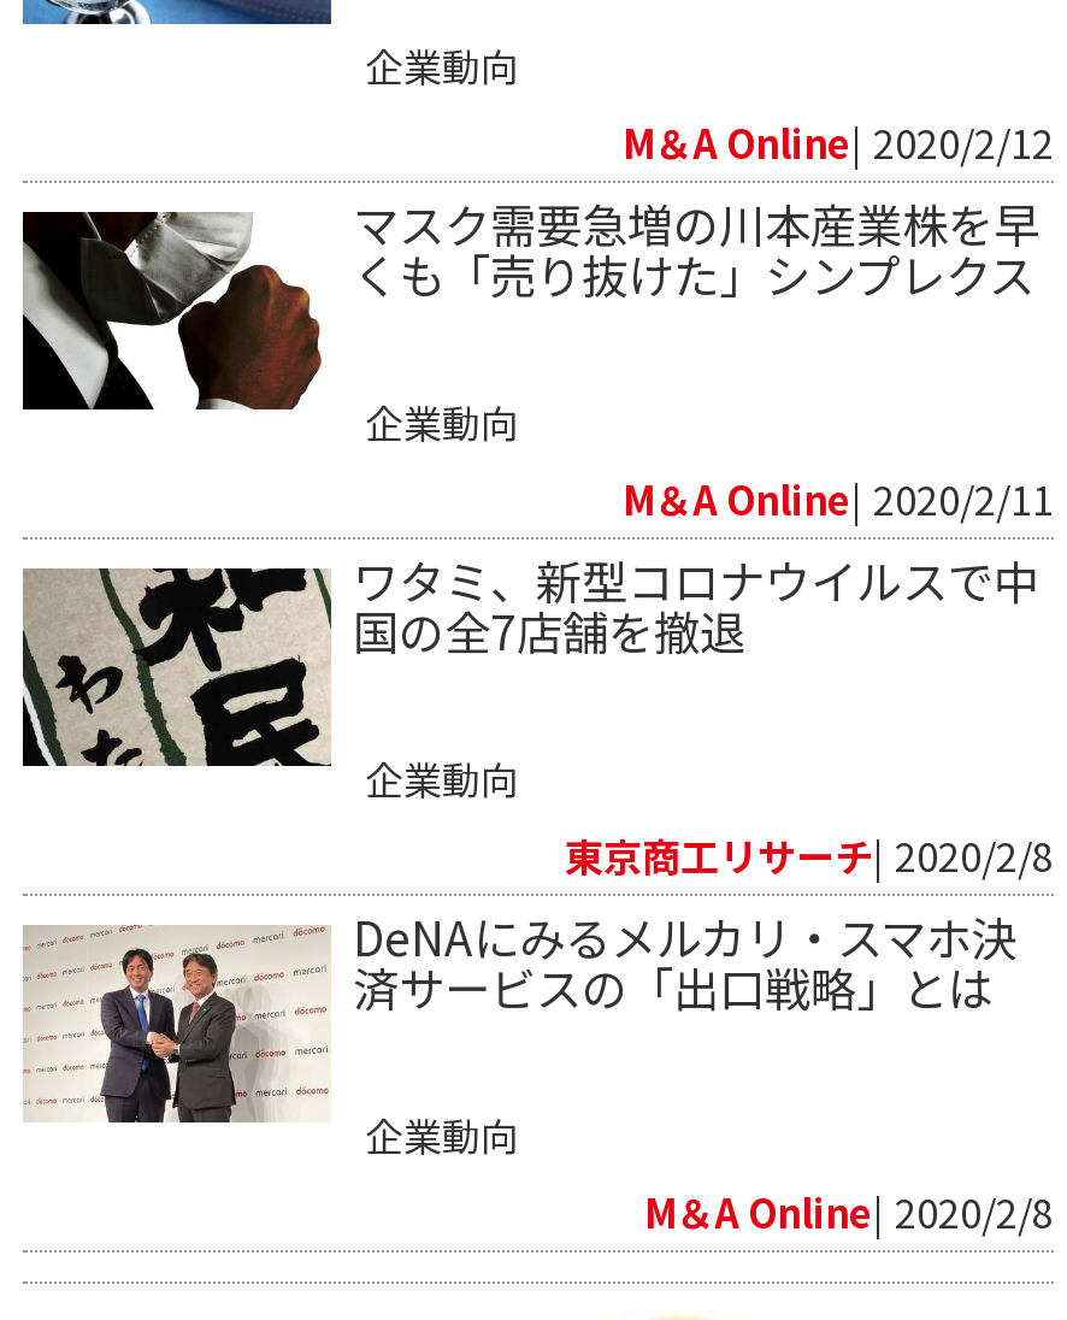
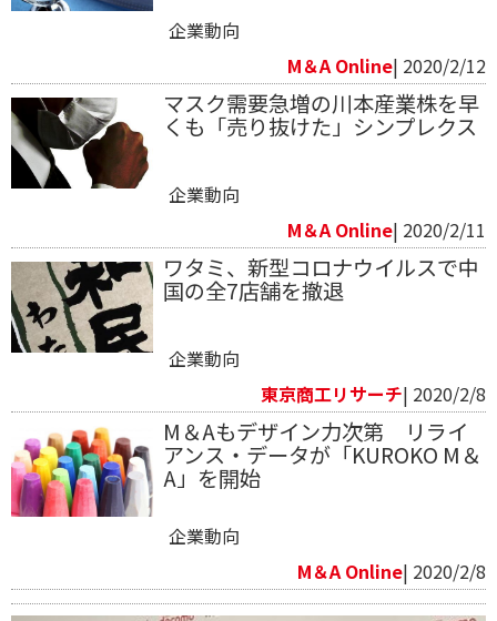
[23,902,1018,1125] [image] | DeNAにみるメルカリ・スマホ決 | 済サービスの「出口戦略」とは -> [10,415,481,518] [image] | M＆Aもデザイン力次第 リライ | アンス・データが「KUROKO M＆ | A」を開始

